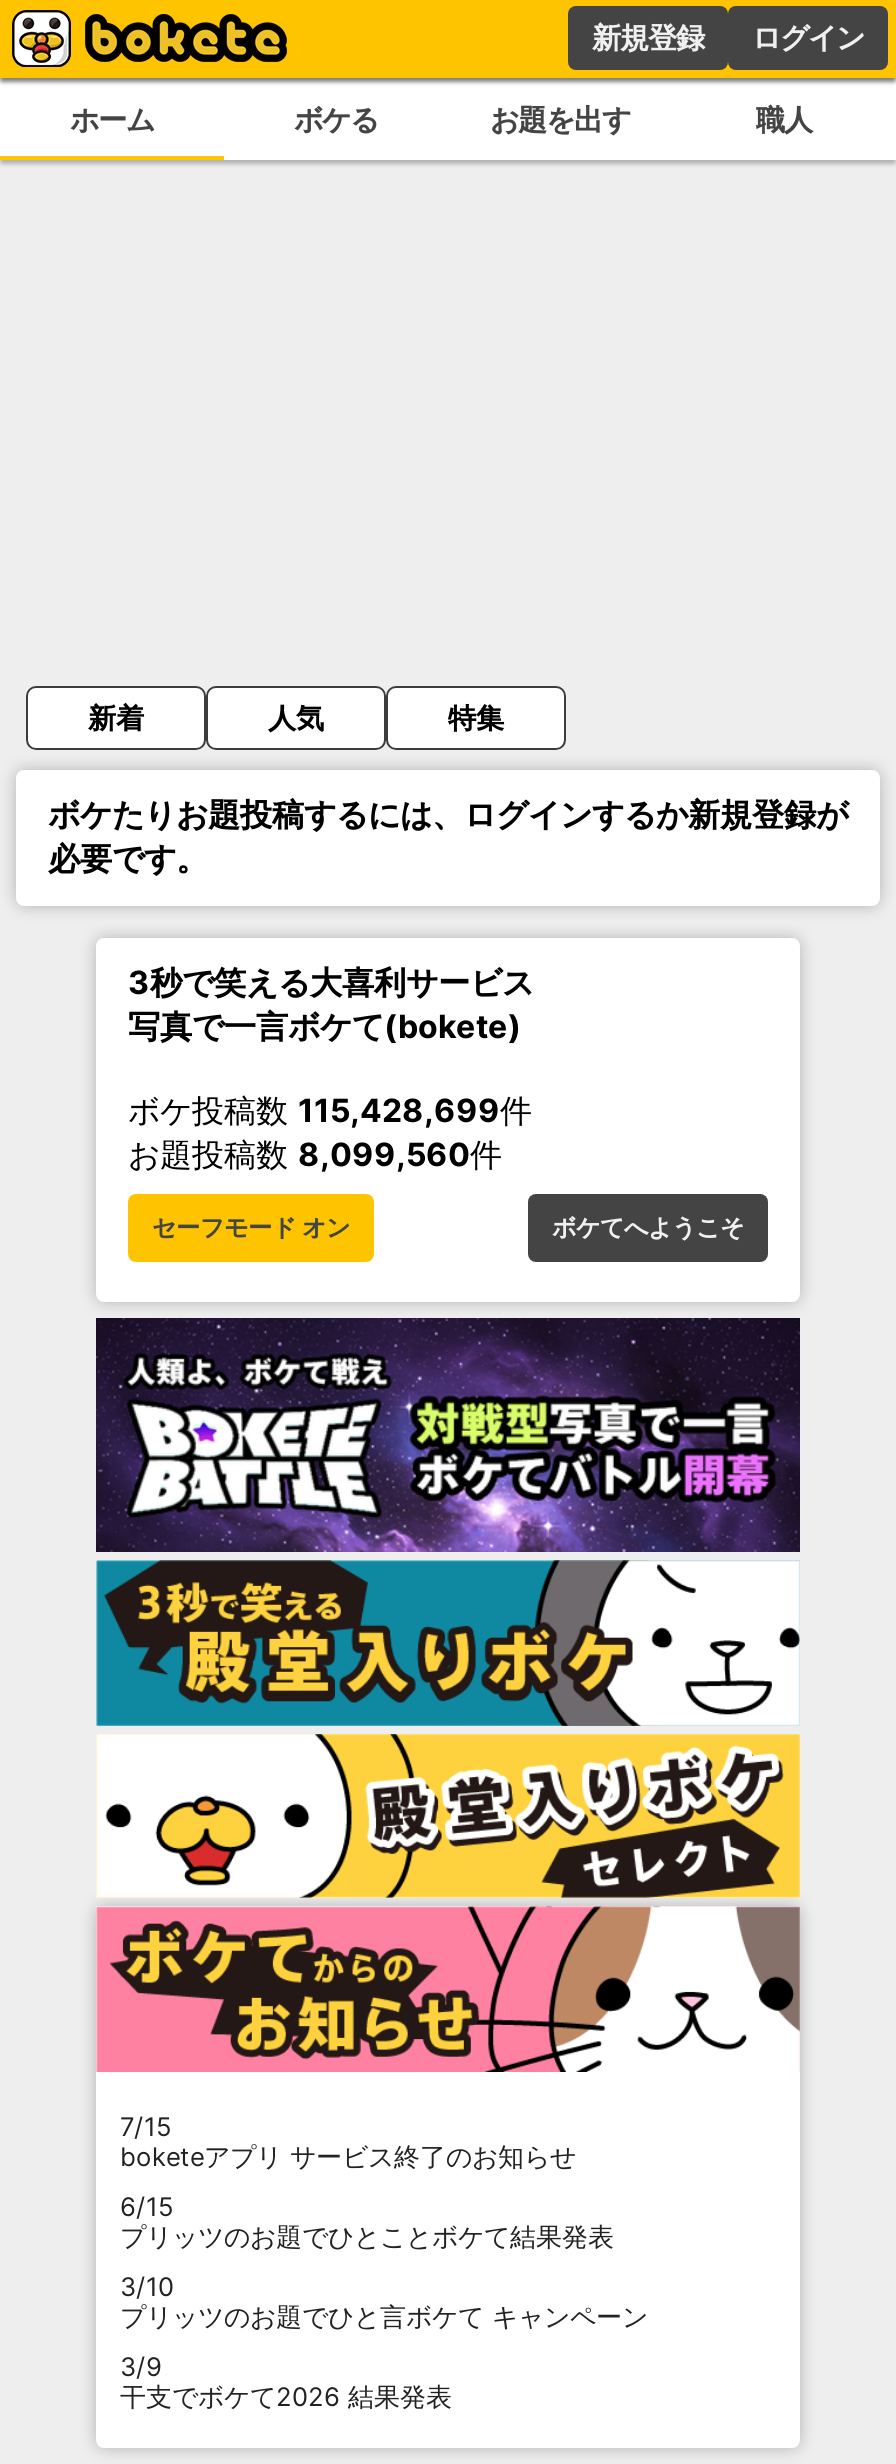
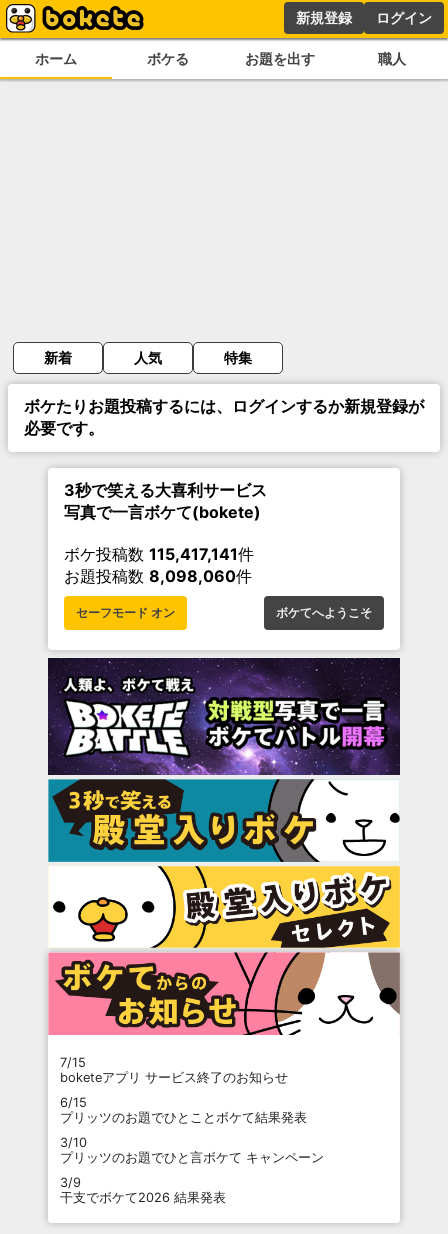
[128,1090,532,1130] ボケ投稿数115,428,699件 -> [64,544,254,564] ボケ投稿数115,417,141件
[128,1134,502,1174] お題投稿数8,099,560件 -> [64,566,252,586] お題投稿数8,098,060件

